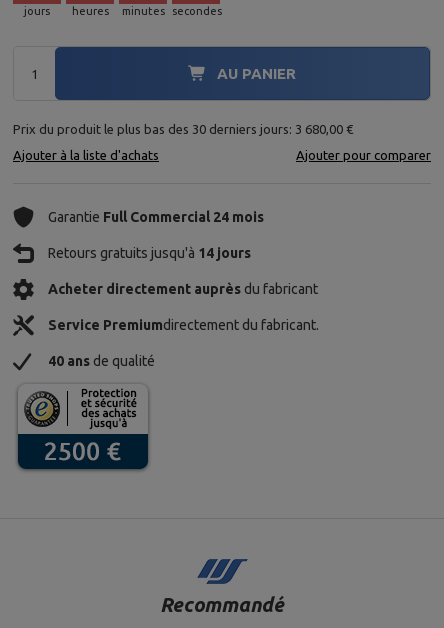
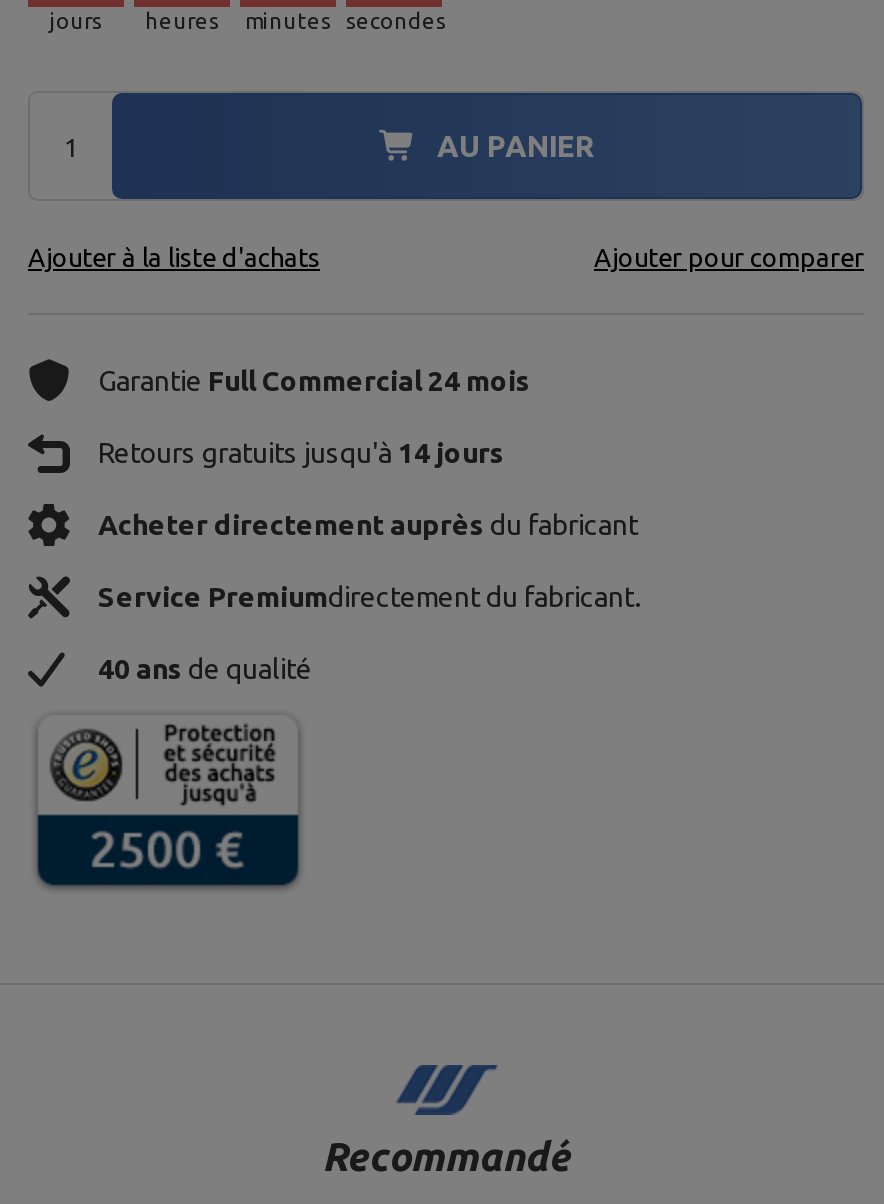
[13,122,353,136] Prix du produit le plus bas des 30 derniers jours: 3 680,00 € -> none

